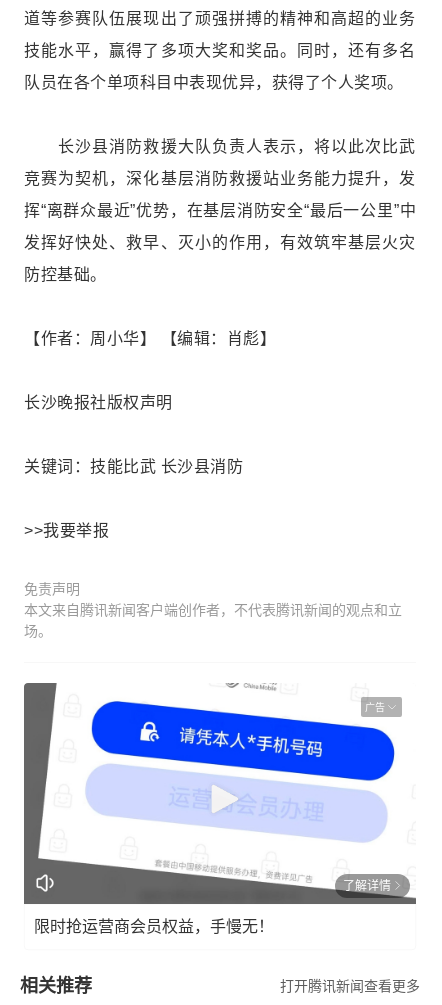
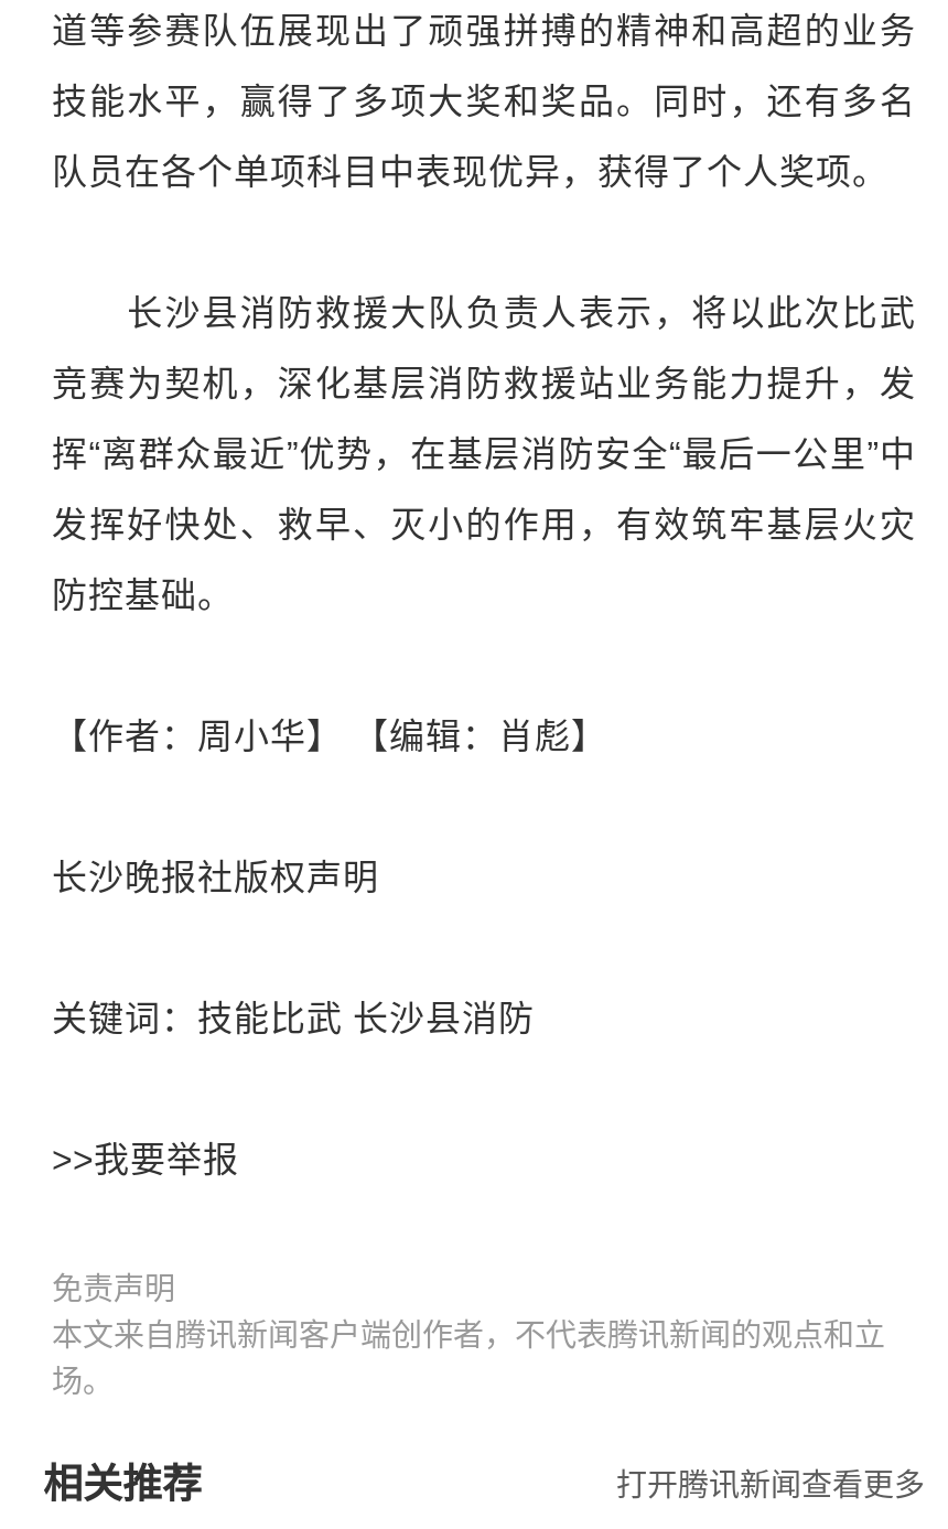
[23,682,417,905] [image] | 广告 -> none
[34,878,391,934] 了解详情 | 限时抢运营商会员权益，手慢无！ -> none

